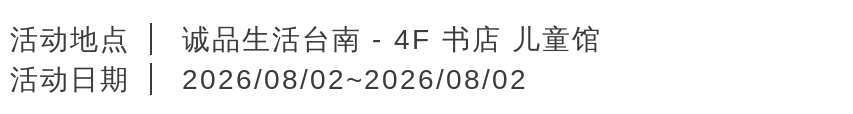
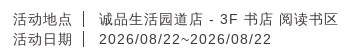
[182,23,602,55] 诚品生活台南 - 4F 书店 儿童馆 -> [99,11,339,27] 诚品生活园道店 - 3F 书店 阅读书区
[10,63,528,95] 活动日期 2026/08/02~2026/08/02 -> [13,31,272,47] 活动日期 2026/08/22~2026/08/22

